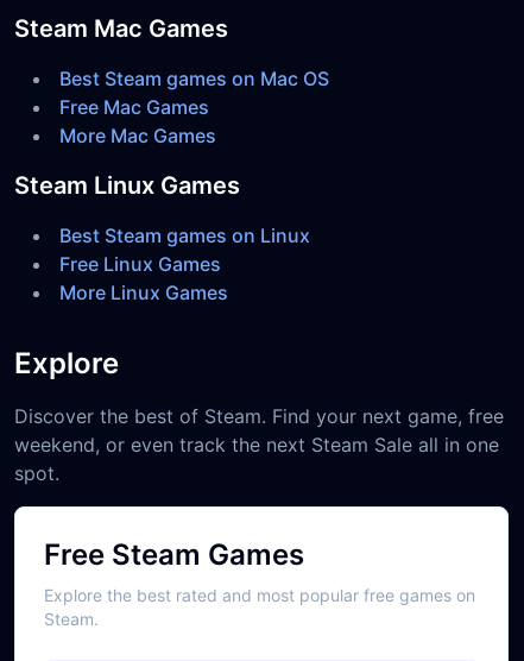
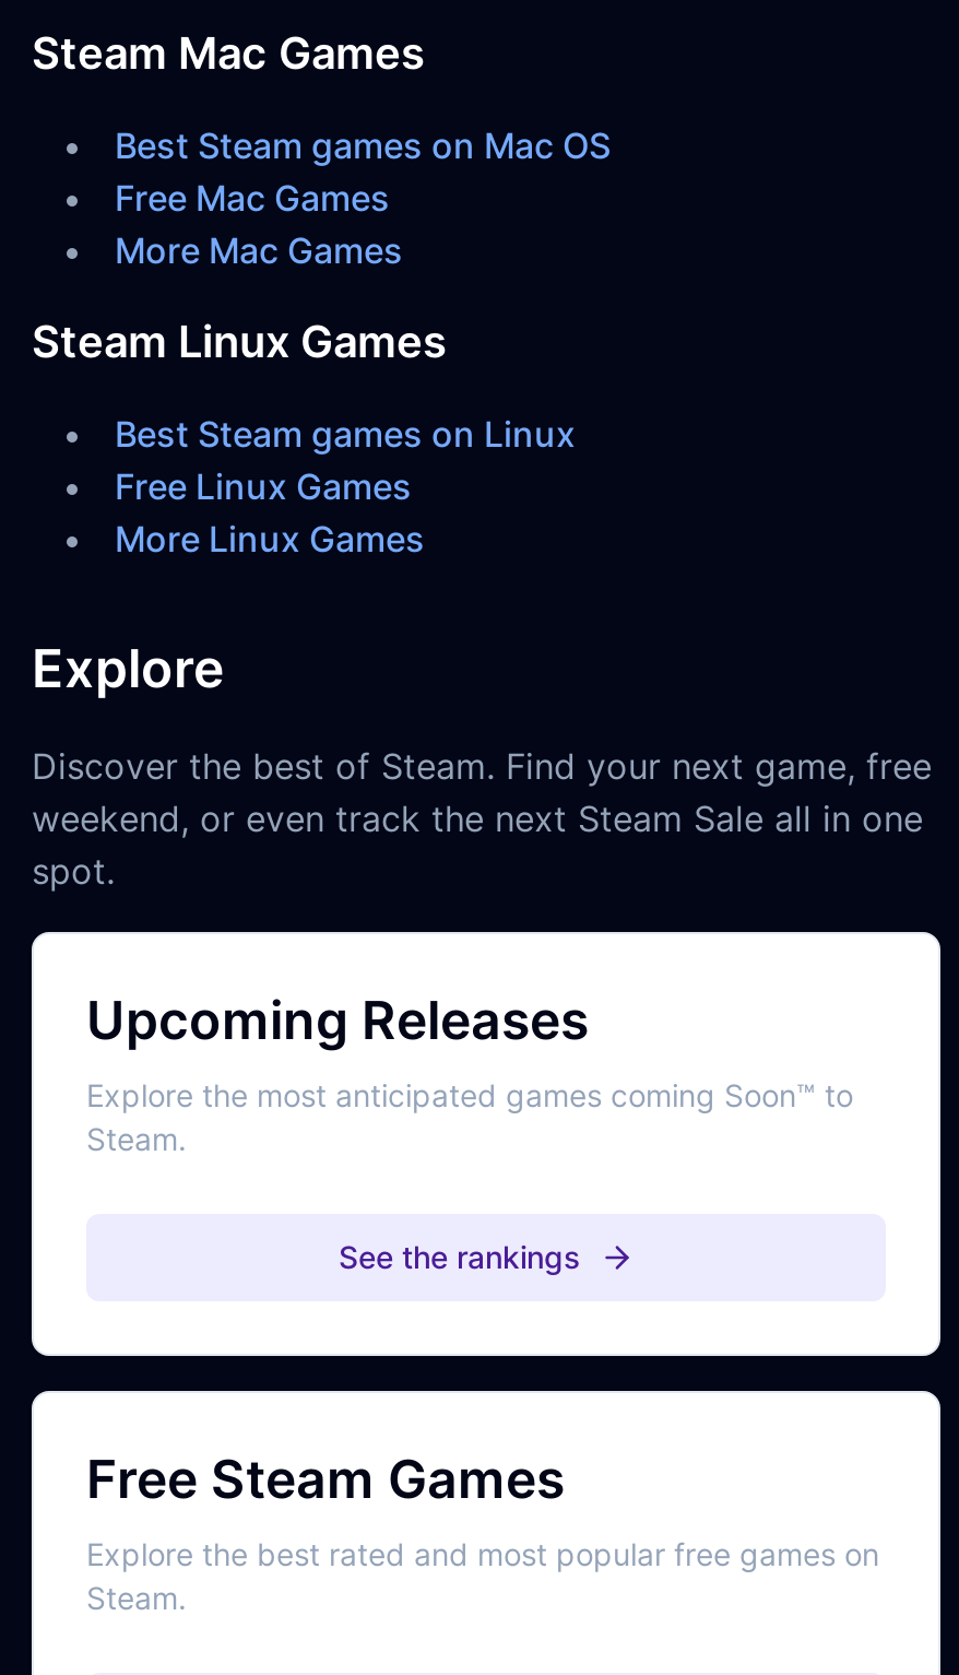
none -> [86,988,853,1274] Upcoming Releases | Explore the most anticipated games coming Soon™ to | Steam. | See the rankings

